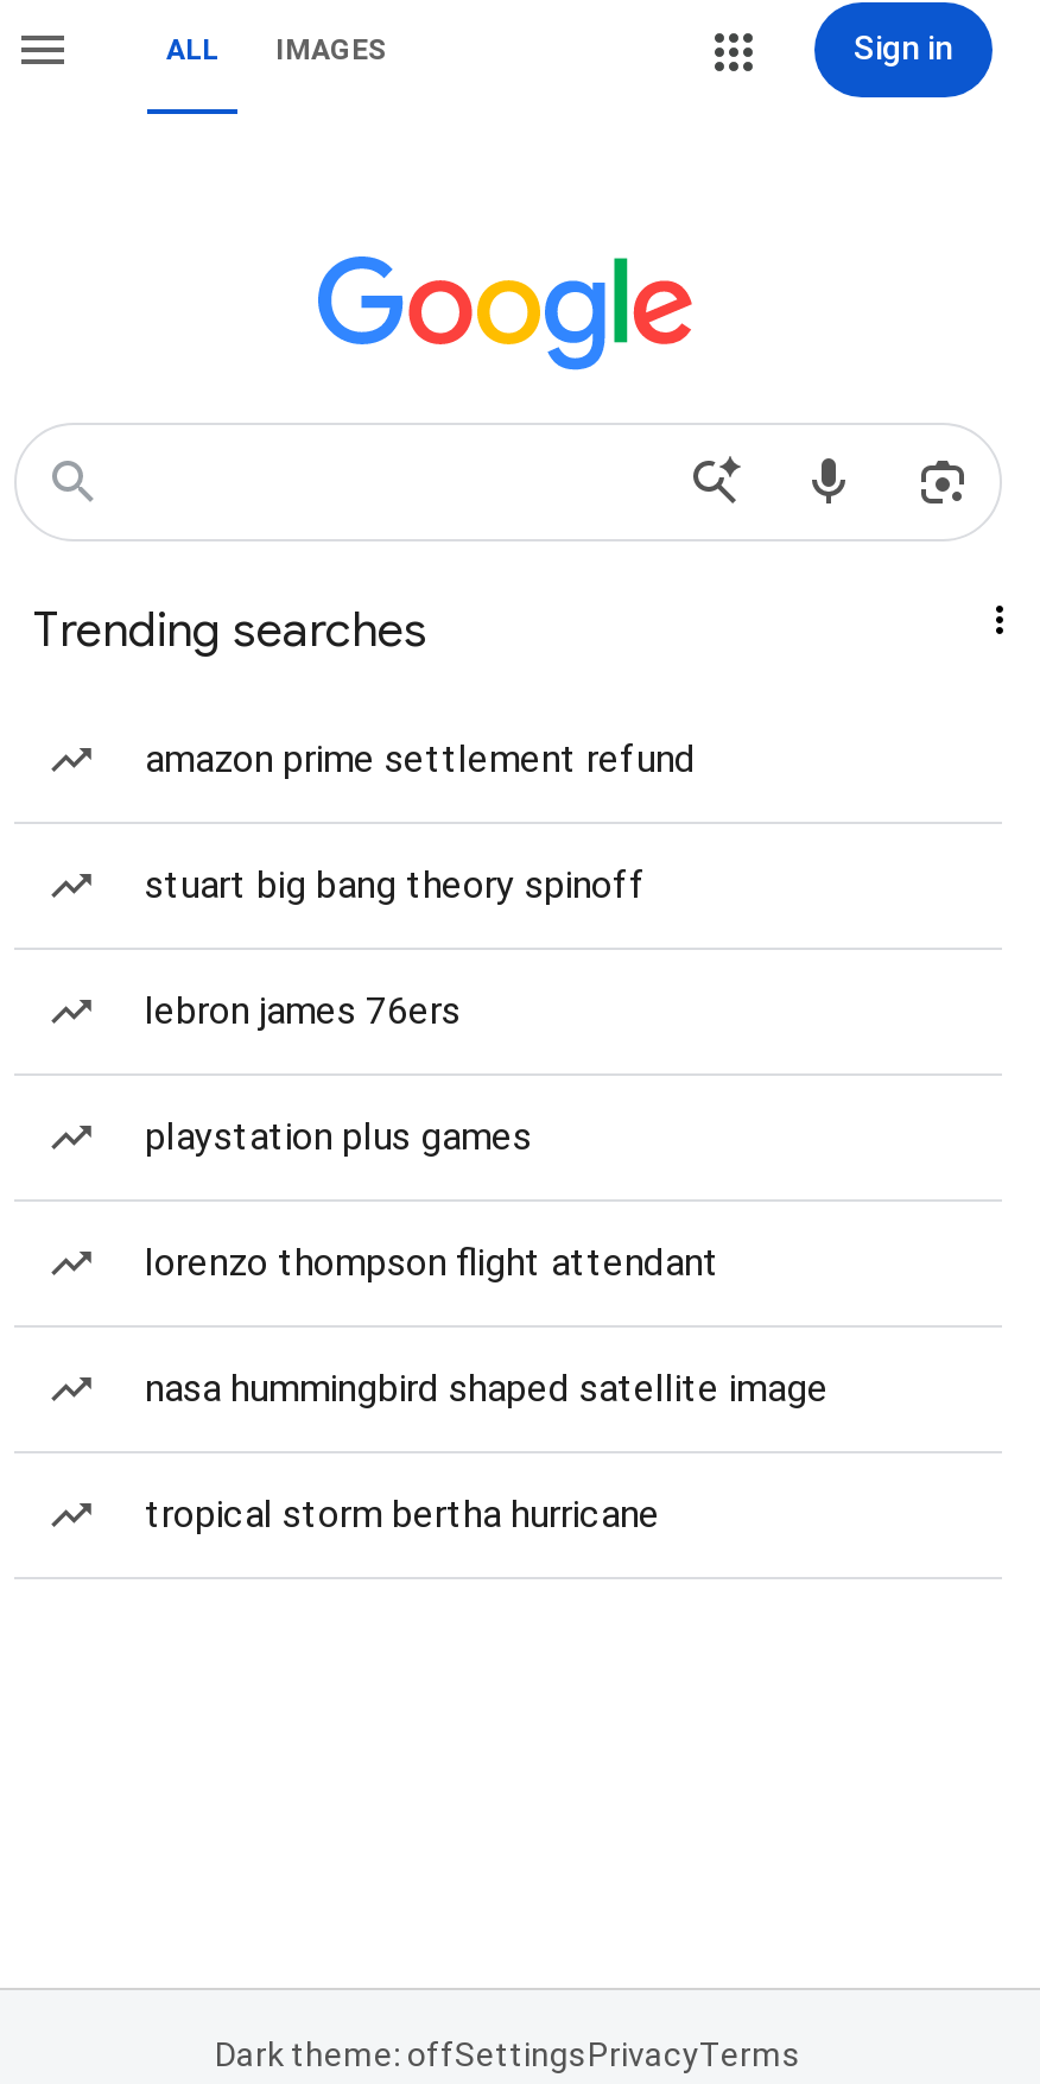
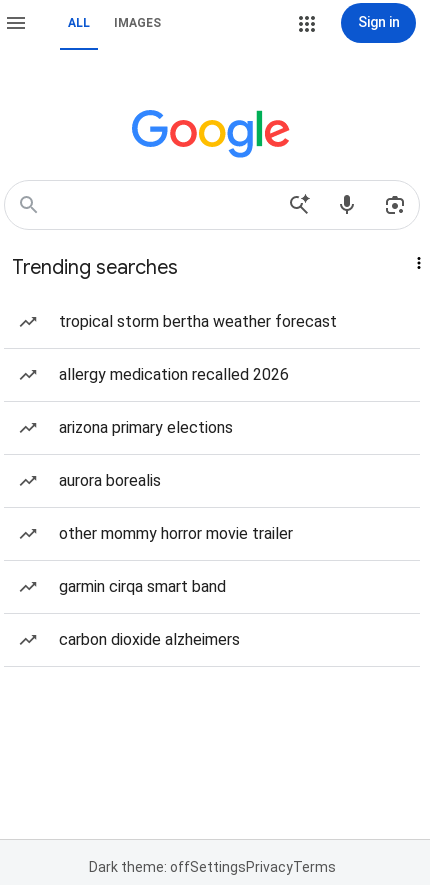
[145,736,696,781] amazon prime settlement refund -> [59,312,337,331] tropical storm bertha weather forecast
[145,862,646,907] stuart big bang theory spinoff -> [59,365,289,384] allergy medication recalled 2026
[145,988,461,1033] lebron james 76ers -> [59,418,233,437] arizona primary elections
[145,1114,532,1159] playstation plus games -> [59,471,161,490] aurora borealis
[145,1240,719,1285] lorenzo thompson flight attendant -> [59,524,293,543] other mommy horror movie trailer
[145,1366,829,1411] nasa hummingbird shaped satellite image -> [59,577,226,596] garmin cirqa smart band
[145,1491,660,1537] tropical storm bertha hurricane -> [59,630,240,649] carbon dioxide alzheimers

